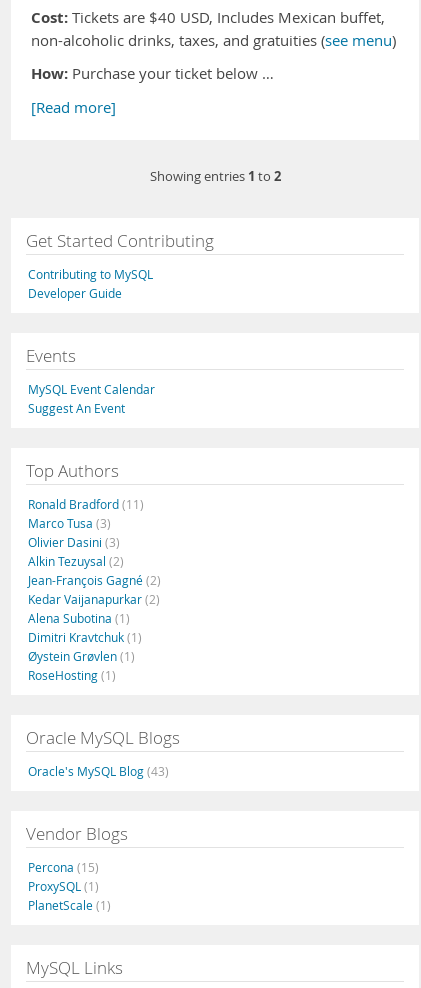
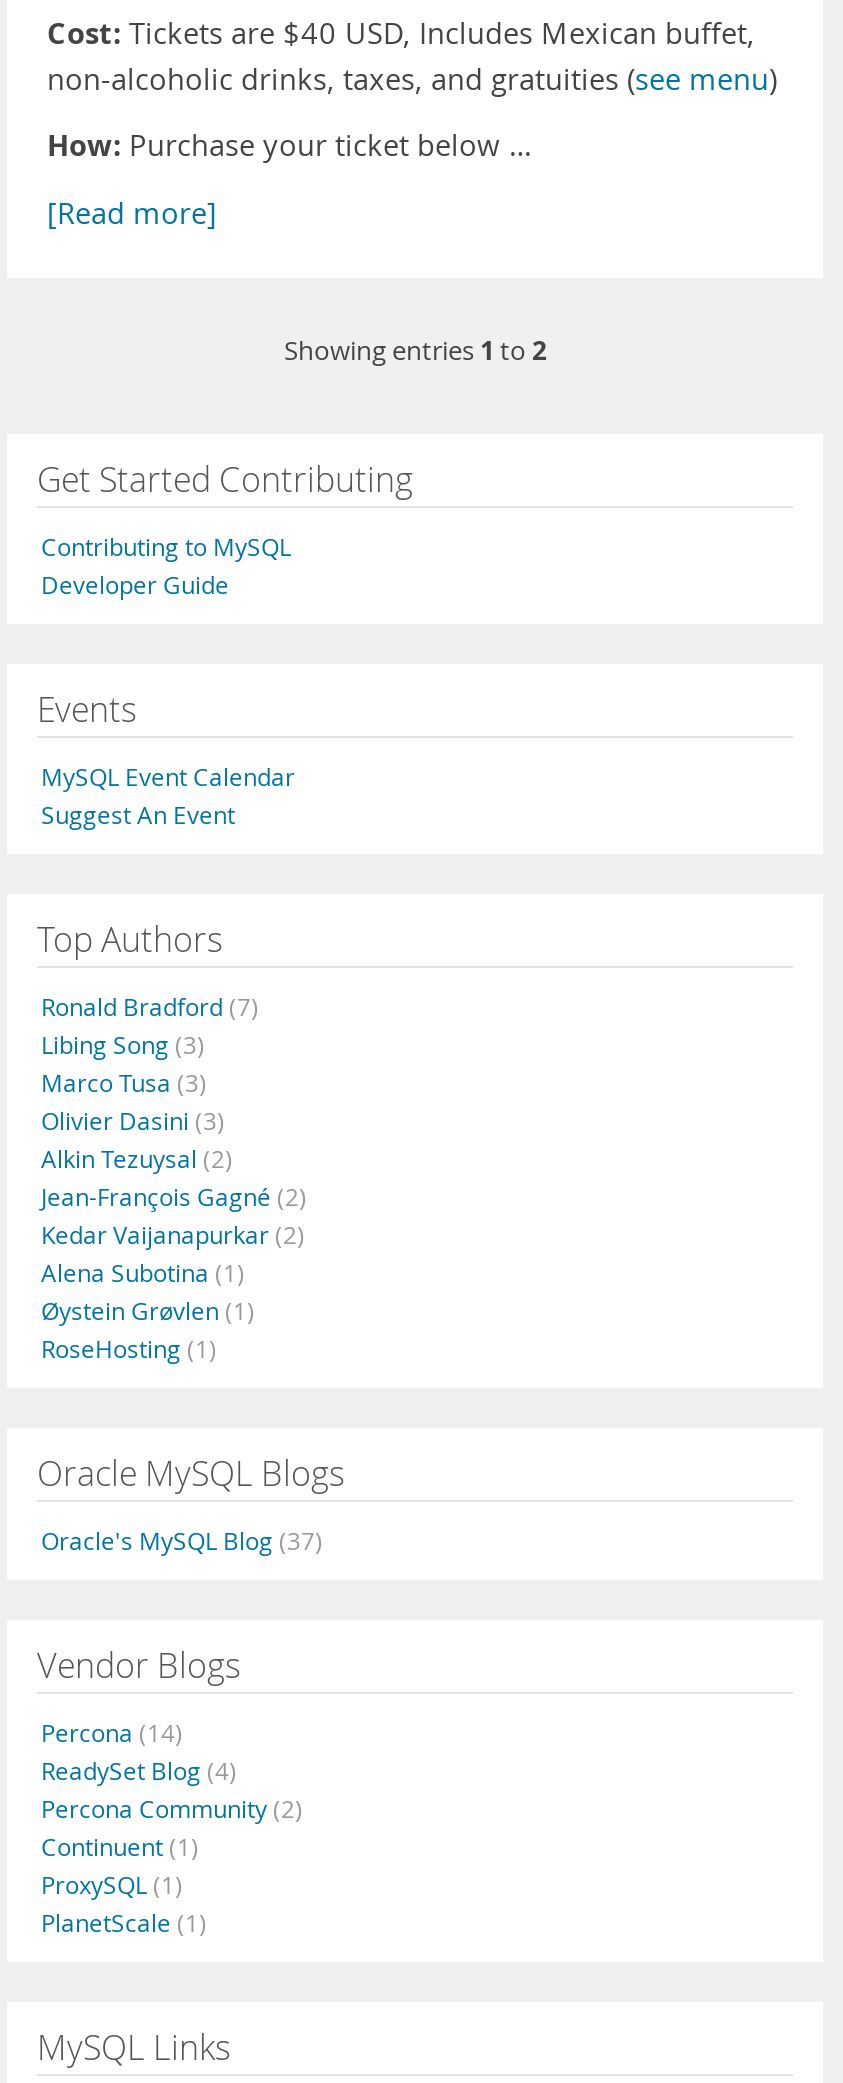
[28,496,144,512] Ronald Bradford (11) -> [41,990,259,1060] Ronald Bradford (7) | Libing Song (3)
[28,629,142,645] Dimitri Kravtchuk (1) -> none
[28,763,169,779] Oracle's MySQL Blog (43) -> [41,1524,323,1556] Oracle's MySQL Blog (37)
[28,859,99,875] Percona (15) -> [41,1716,303,1862] Percona (14) | ReadySet Blog (4) | Percona Community (2) | Continuent (1)

